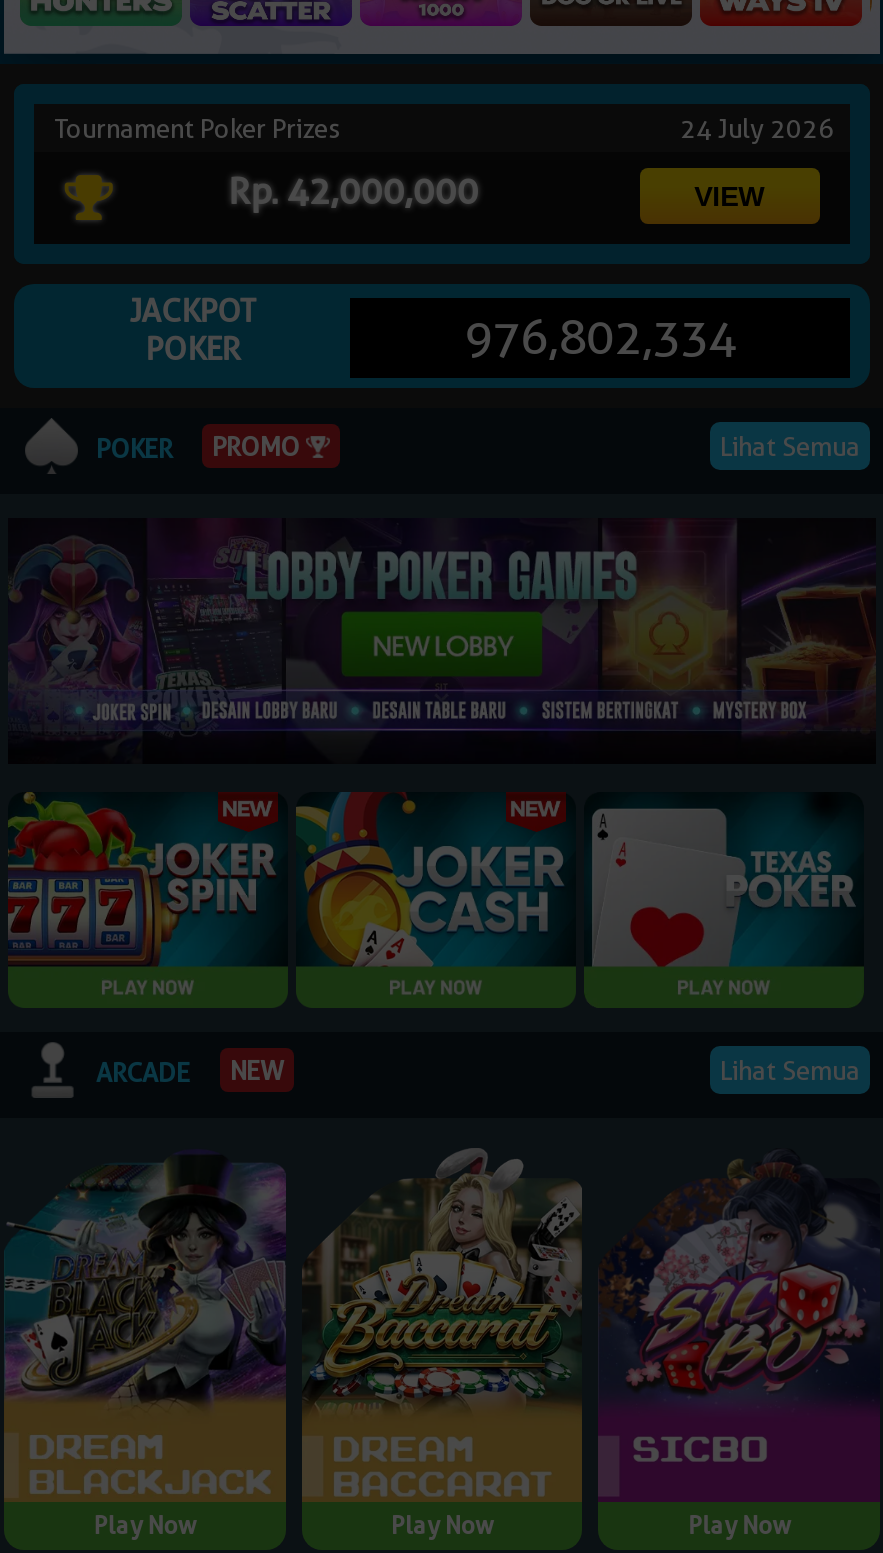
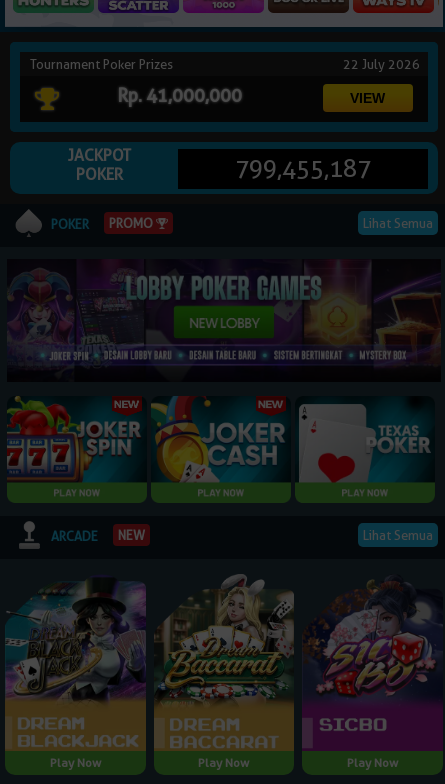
[680,113,840,145] 24 July 2026 -> [343,56,423,72] 22 July 2026
[228,171,478,213] Rp. 42,000,000 -> [117,85,242,106] Rp. 41,000,000
[464,309,736,367] 976,802,334 -> [235,154,371,183] 799,455,187

